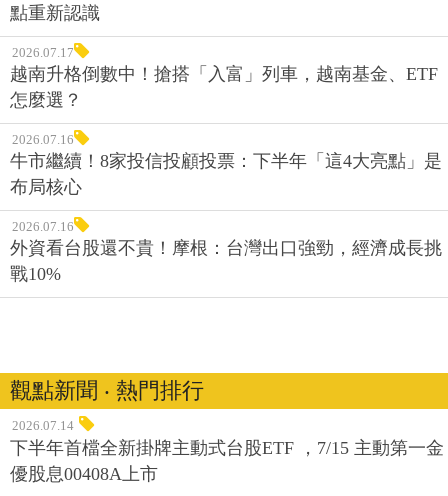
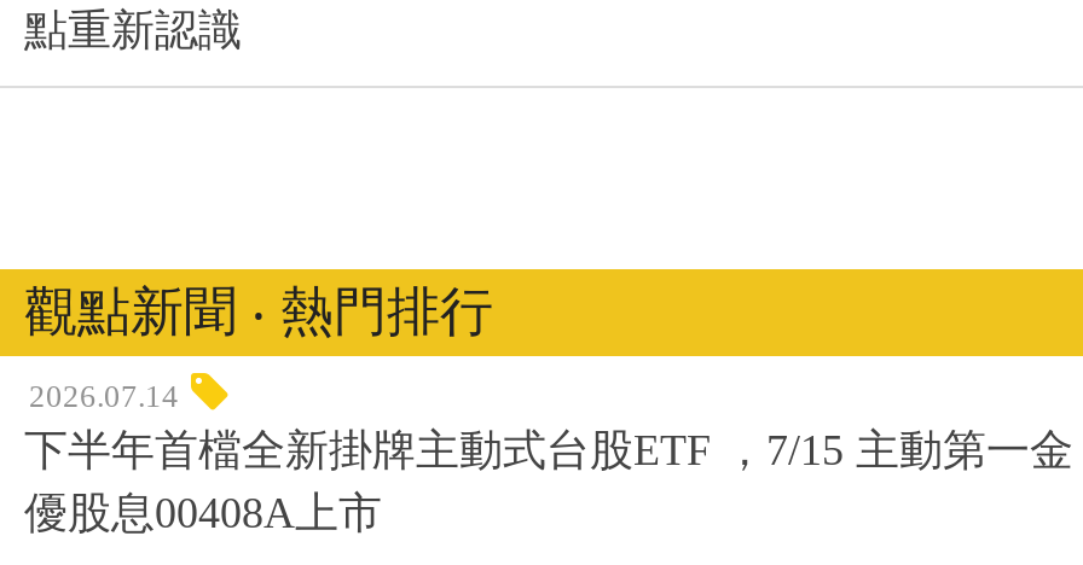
[10,45,442,284] 2026.07.17 | 越南升格倒數中！搶搭「入富」列車，越南基金、ETF | 怎麼選？ | 2026.07.16 | 牛市繼續！8家投信投顧投票：下半年「這4大亮點」是 | 布局核心 | 2026.07.16 | 外資看台股還不貴！摩根：台灣出口強勁，經濟成長挑 | 戰10% -> none

